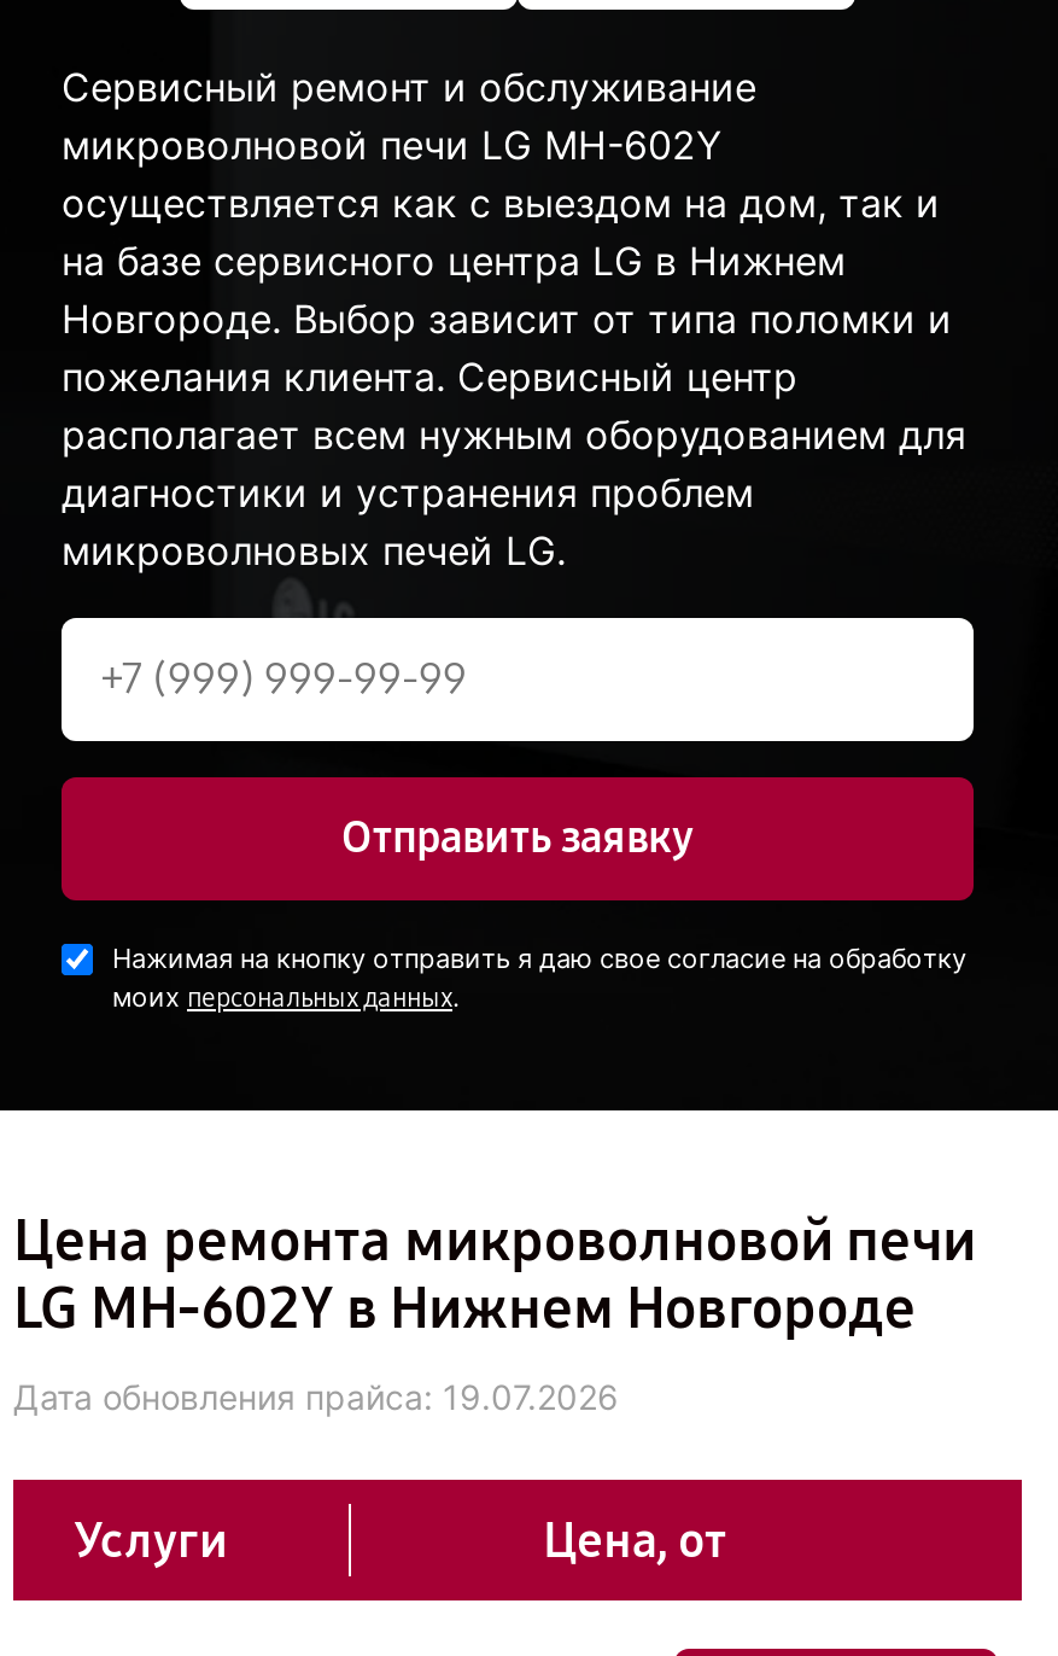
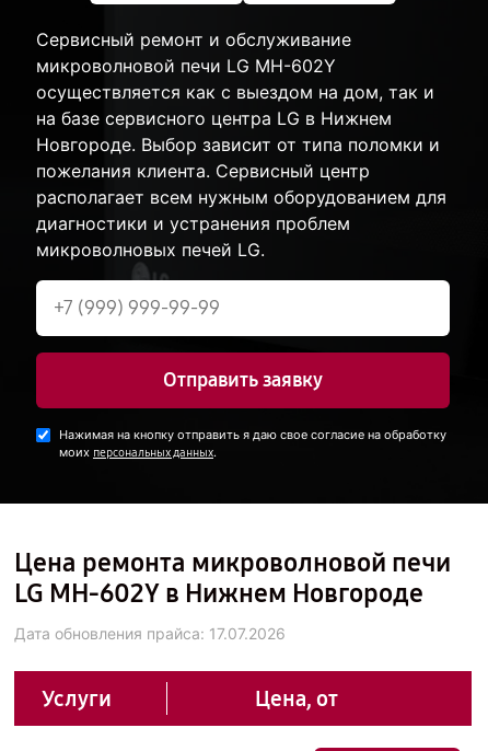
[13,1376,619,1417] Дата обновления прайса: 19.07.2026 -> [14,624,286,643] Дата обновления прайса: 17.07.2026

